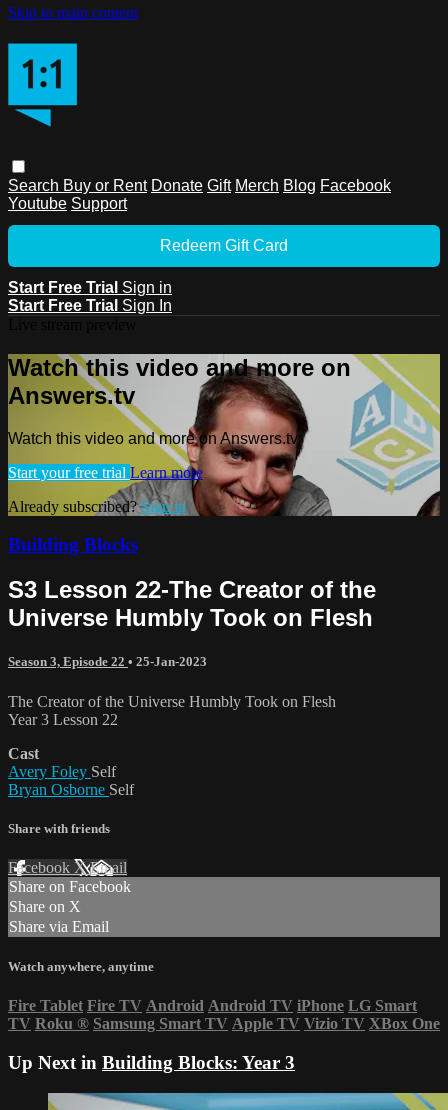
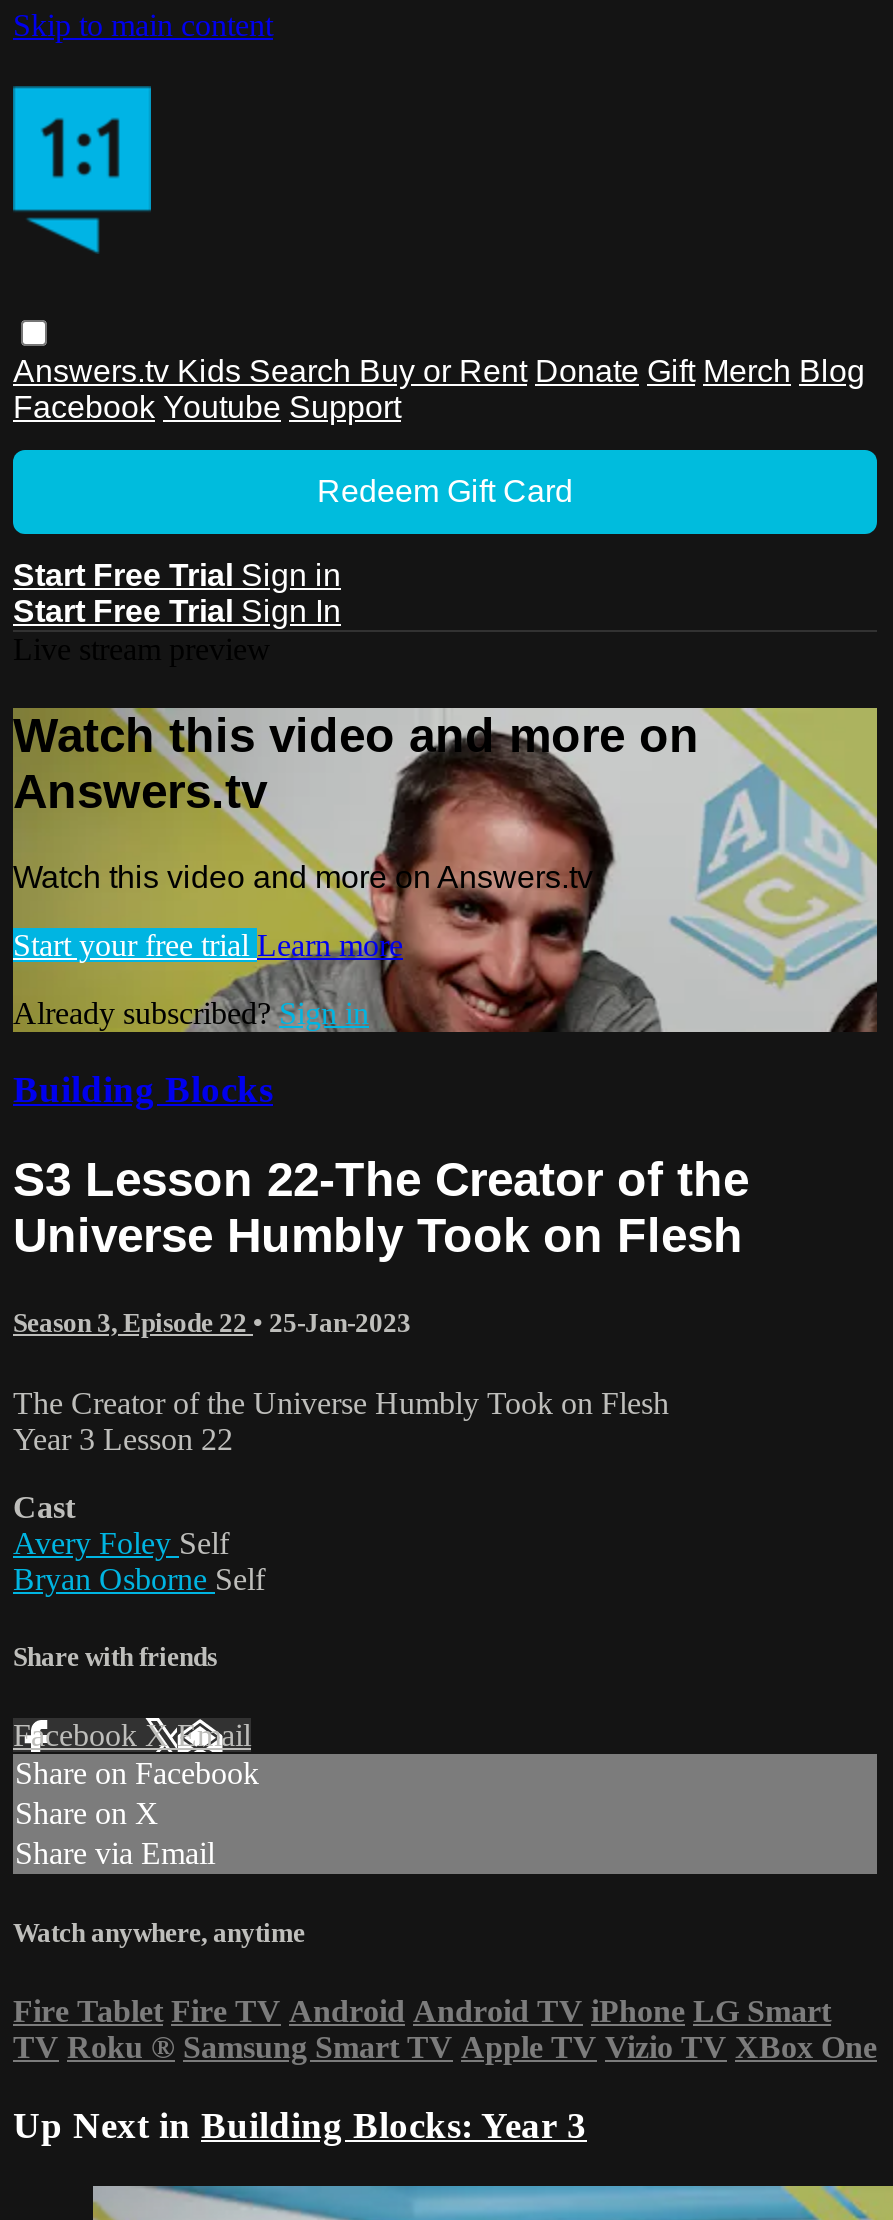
[8,177,391,212] Search Buy or Rent Donate Gift Merch Blog Facebook | Youtube Support -> [13,354,865,424] Answers.tv Kids Search Buy or Rent Donate Gift Merch Blog | Facebook Youtube Support

